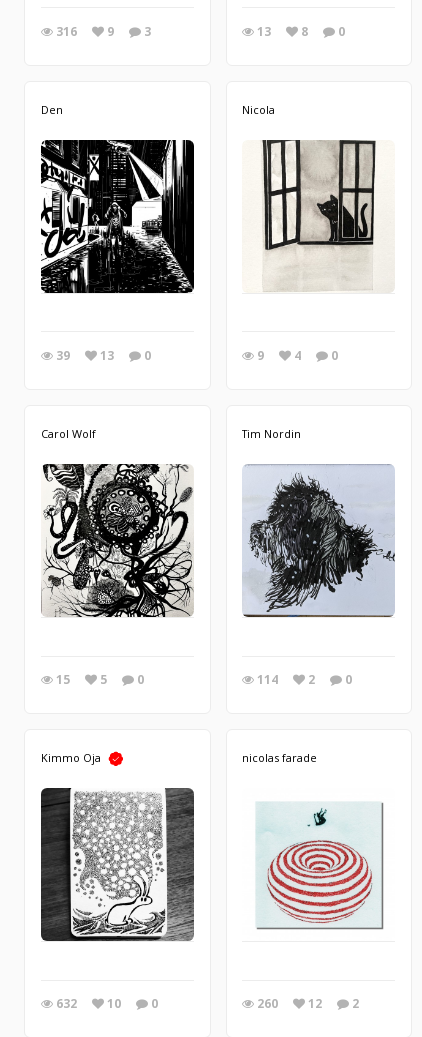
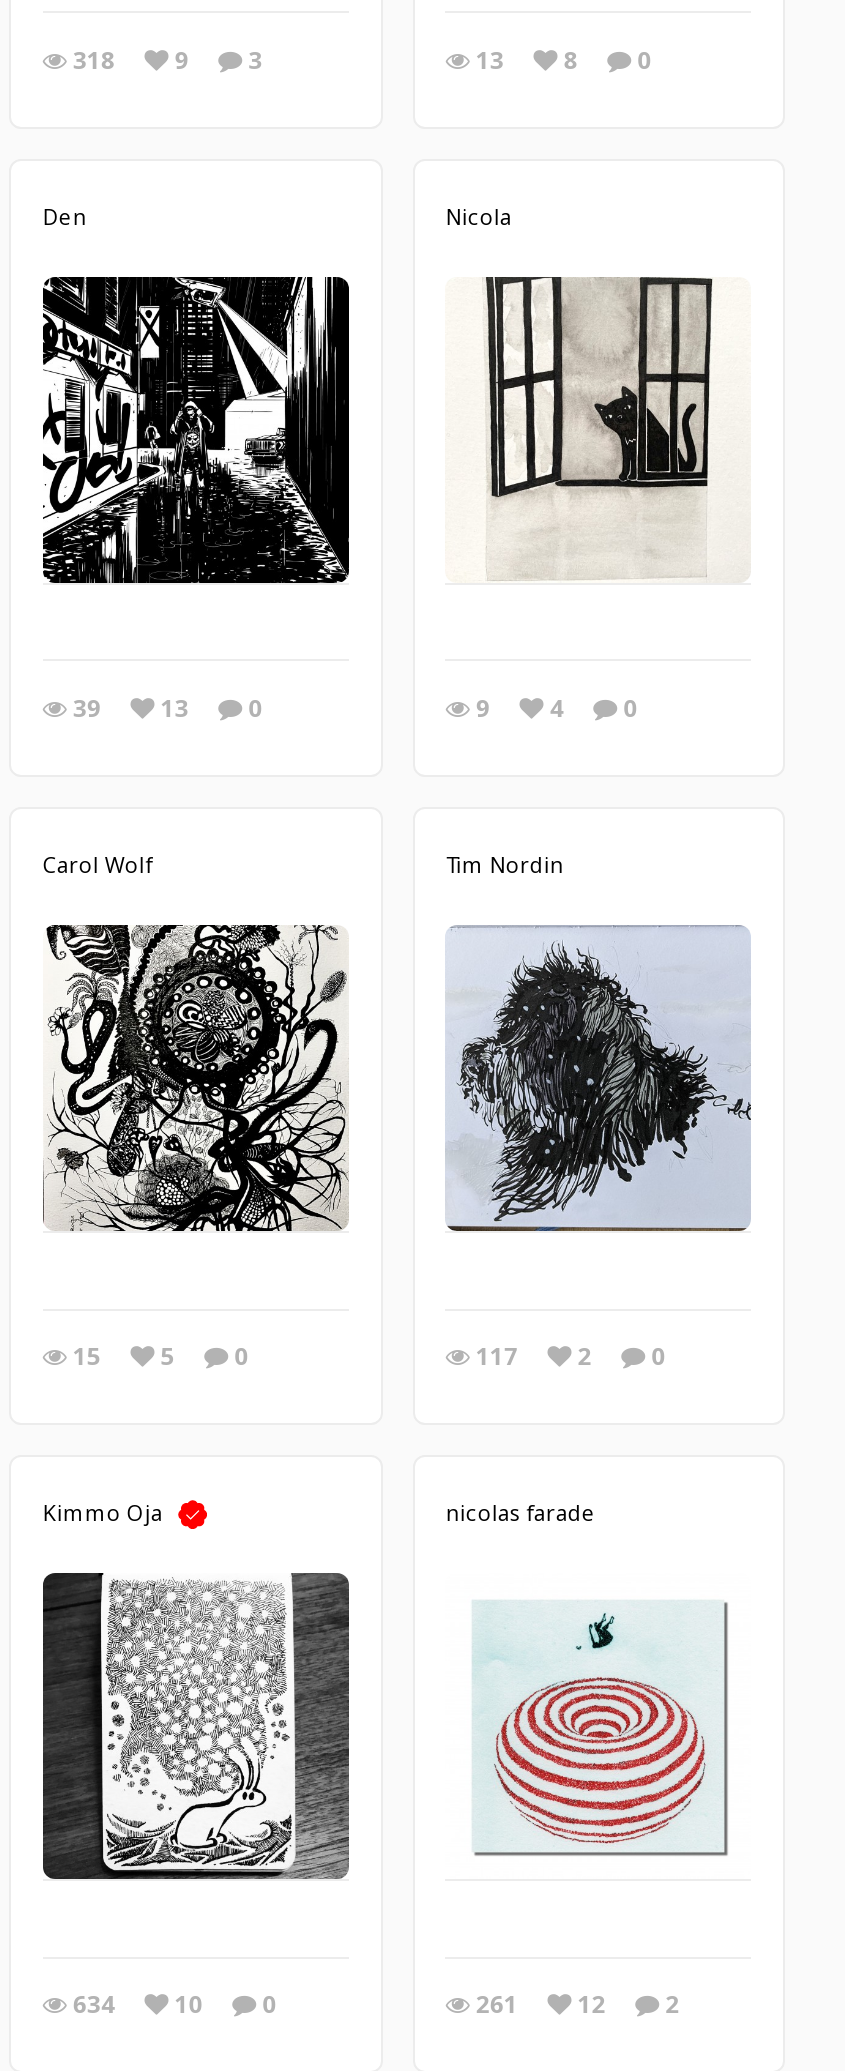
[53,23,151,40] 316 9 3 -> [67,43,262,77] 318 9 3
[254,671,352,688] 114 2 0 -> [470,1340,665,1374] 117 2 0
[53,995,158,1012] 632 10 0 -> [67,1988,276,2022] 634 10 0
[254,995,359,1012] 260 12 2 -> [470,1988,679,2022] 261 12 2

